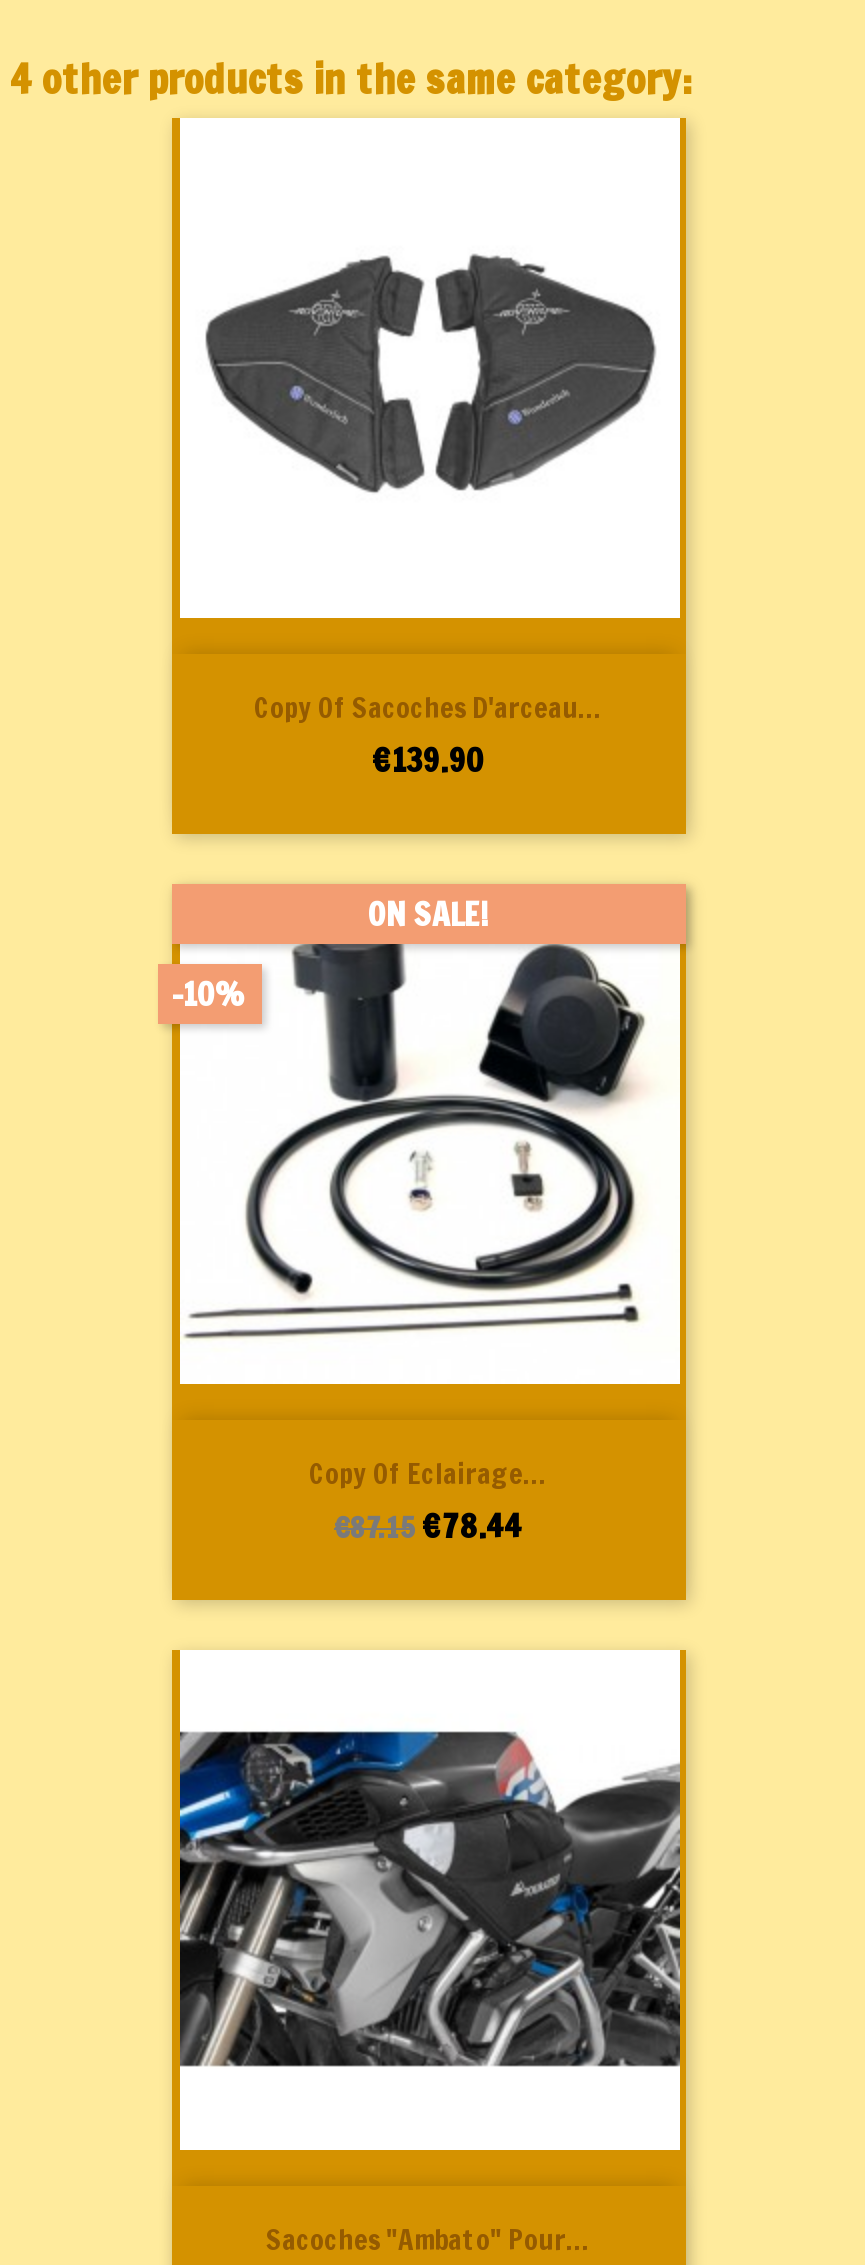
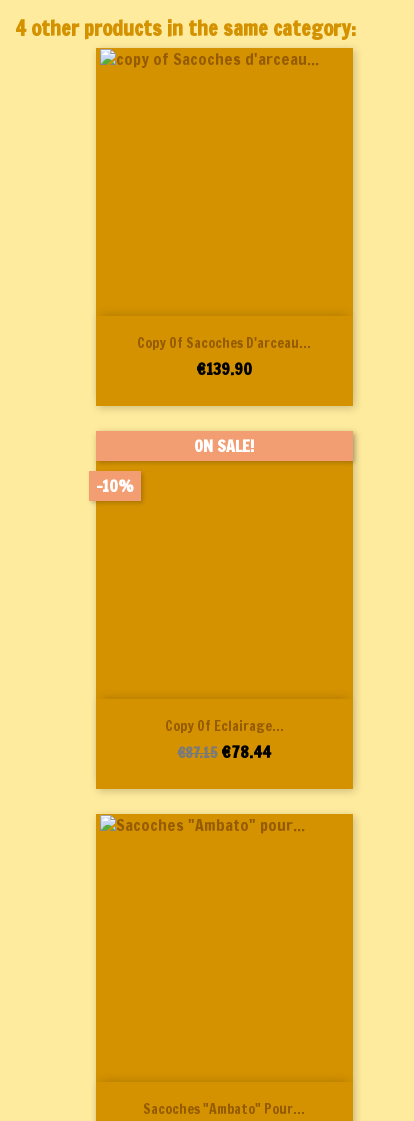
[178,117,682,621] [image] -> none
[178,943,682,1387] [image] -> none
[178,1649,682,2153] [image] -> none

